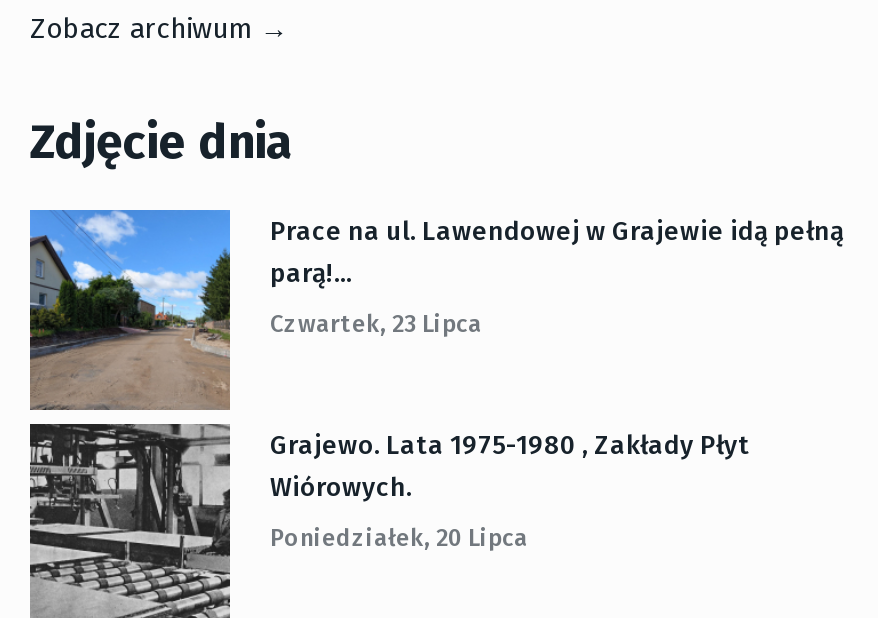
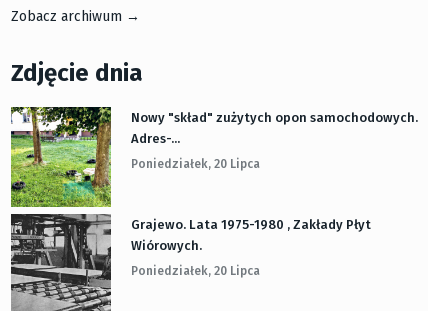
[28,208,844,410] [image] | Prace na ul. Lawendowej w Grajewie idą pełną | parą!... -> [10,106,418,208] [image] | Nowy "skład" zużytych opon samochodowych. | Adres-...
[270,311,482,339] Czwartek, 23 Lipca -> [131,157,260,171] Poniedziałek, 20 Lipca

